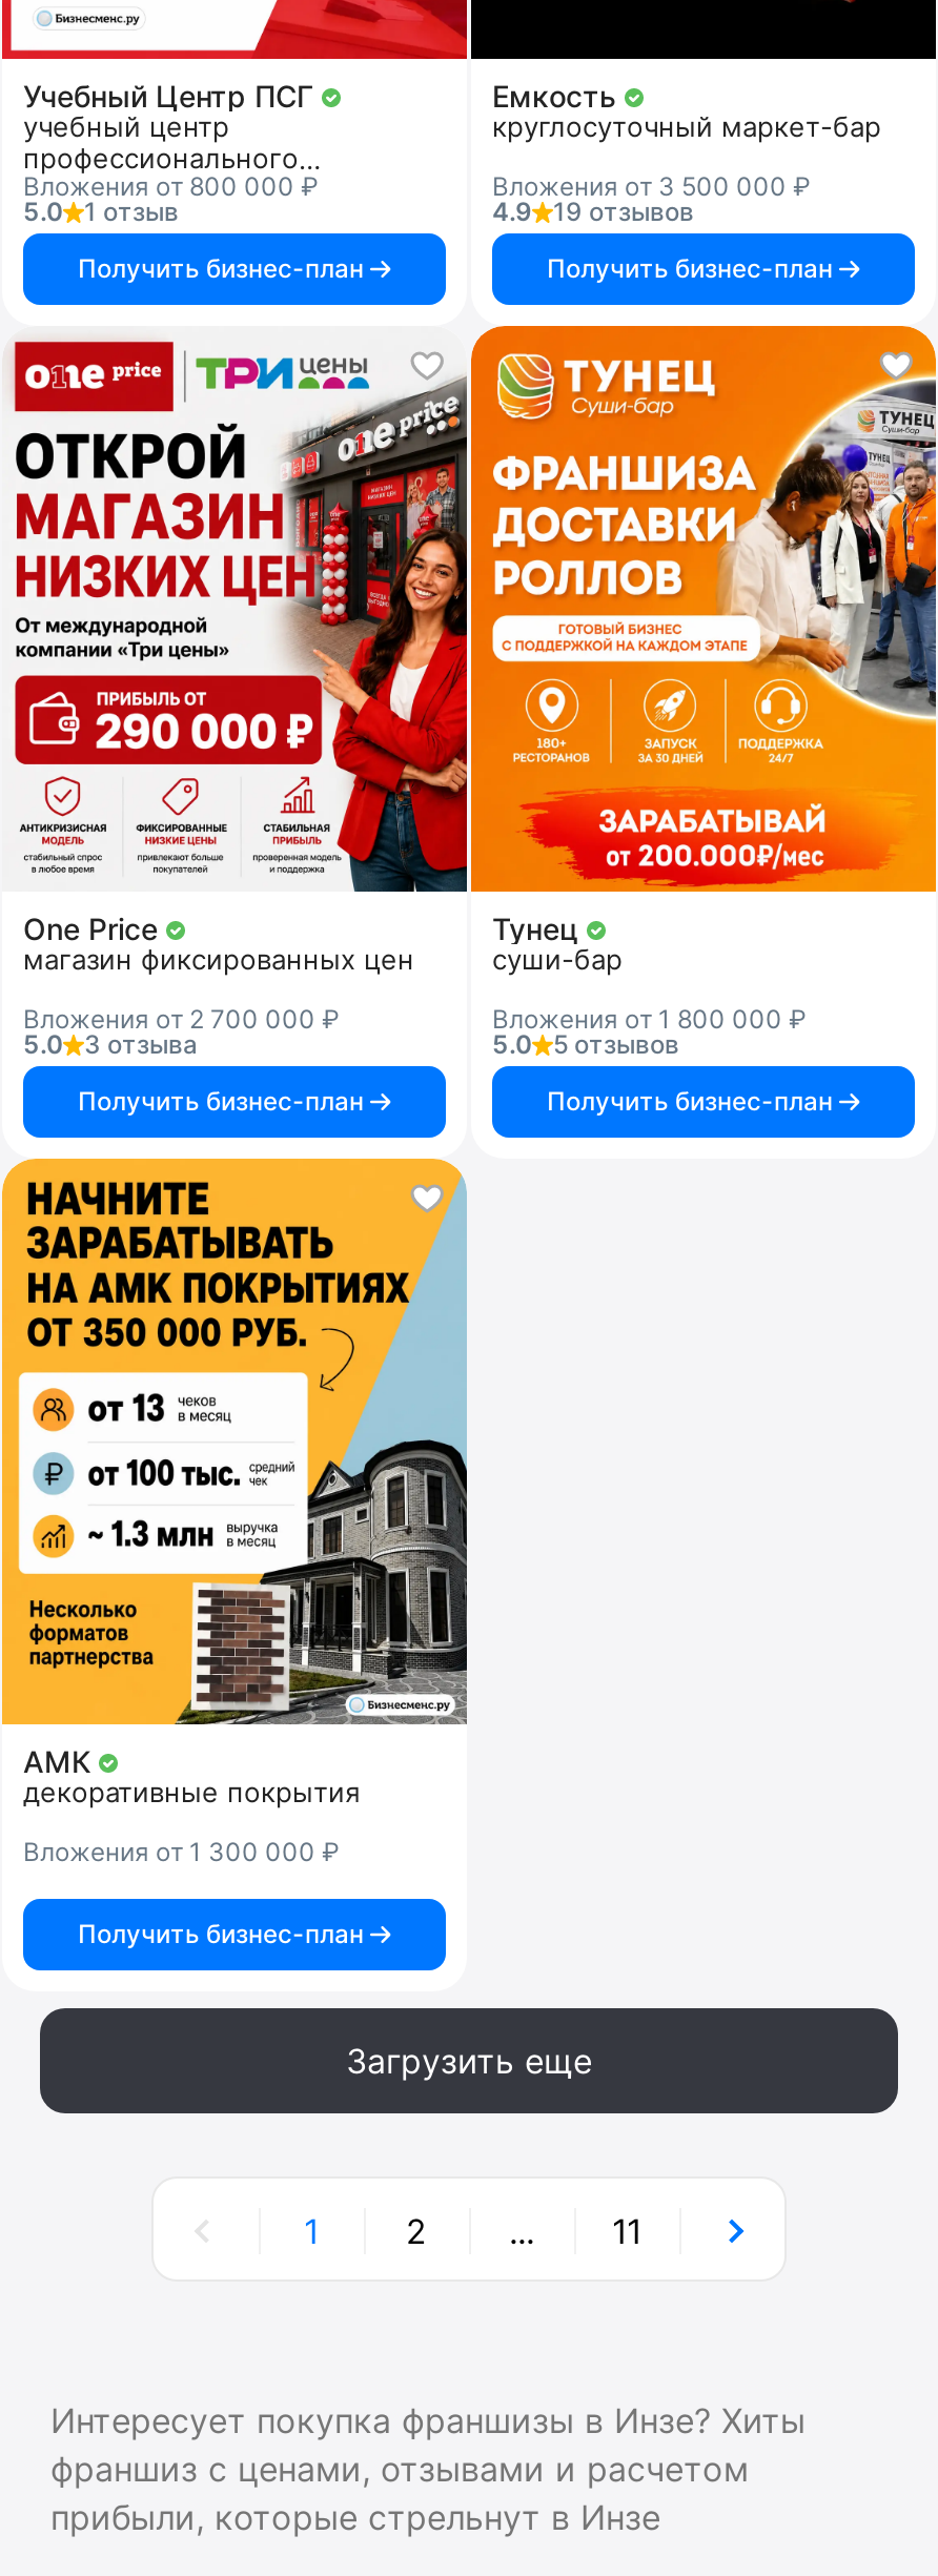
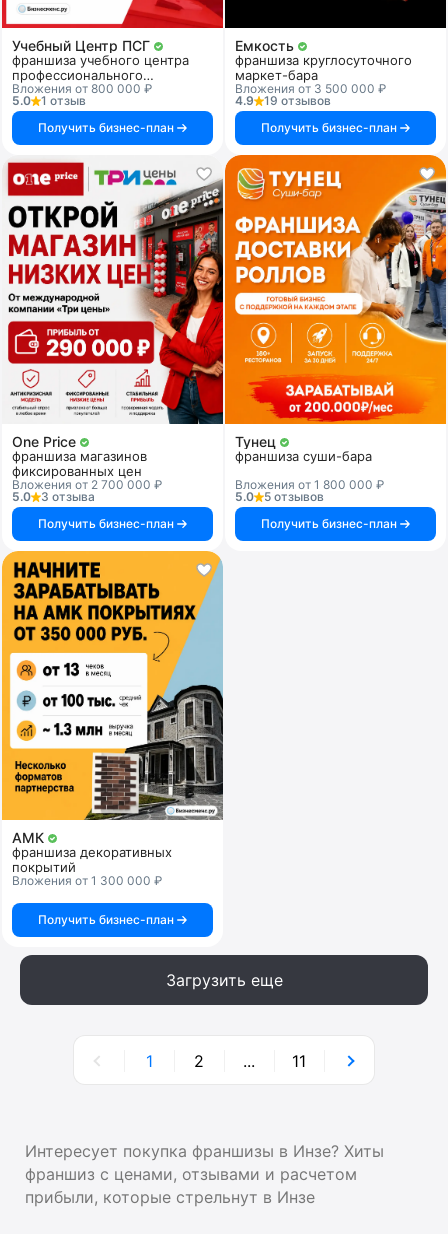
[23,110,229,144] учебный центр -> [12,52,189,68] франшиза учебного центра
[492,110,881,144] круглосуточный маркет-бар -> [235,52,412,83] франшиза круглосуточного | маркет-бара
[23,943,414,976] магазин фиксированных цен -> [12,448,147,479] франшиза магазинов | фиксированных цен
[492,943,623,976] суши-бар -> [235,448,372,464] франшиза суши-бара
[23,1775,360,1808] декоративные покрытия -> [12,844,172,875] франшиза декоративных | покрытий

